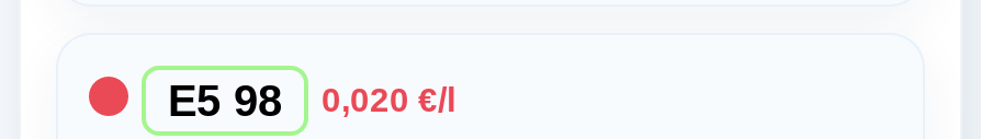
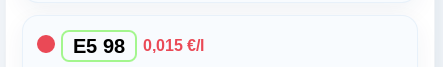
[168,77,455,125] E5 98 0,020 €/l -> [73,35,204,57] E5 98 0,015 €/l

